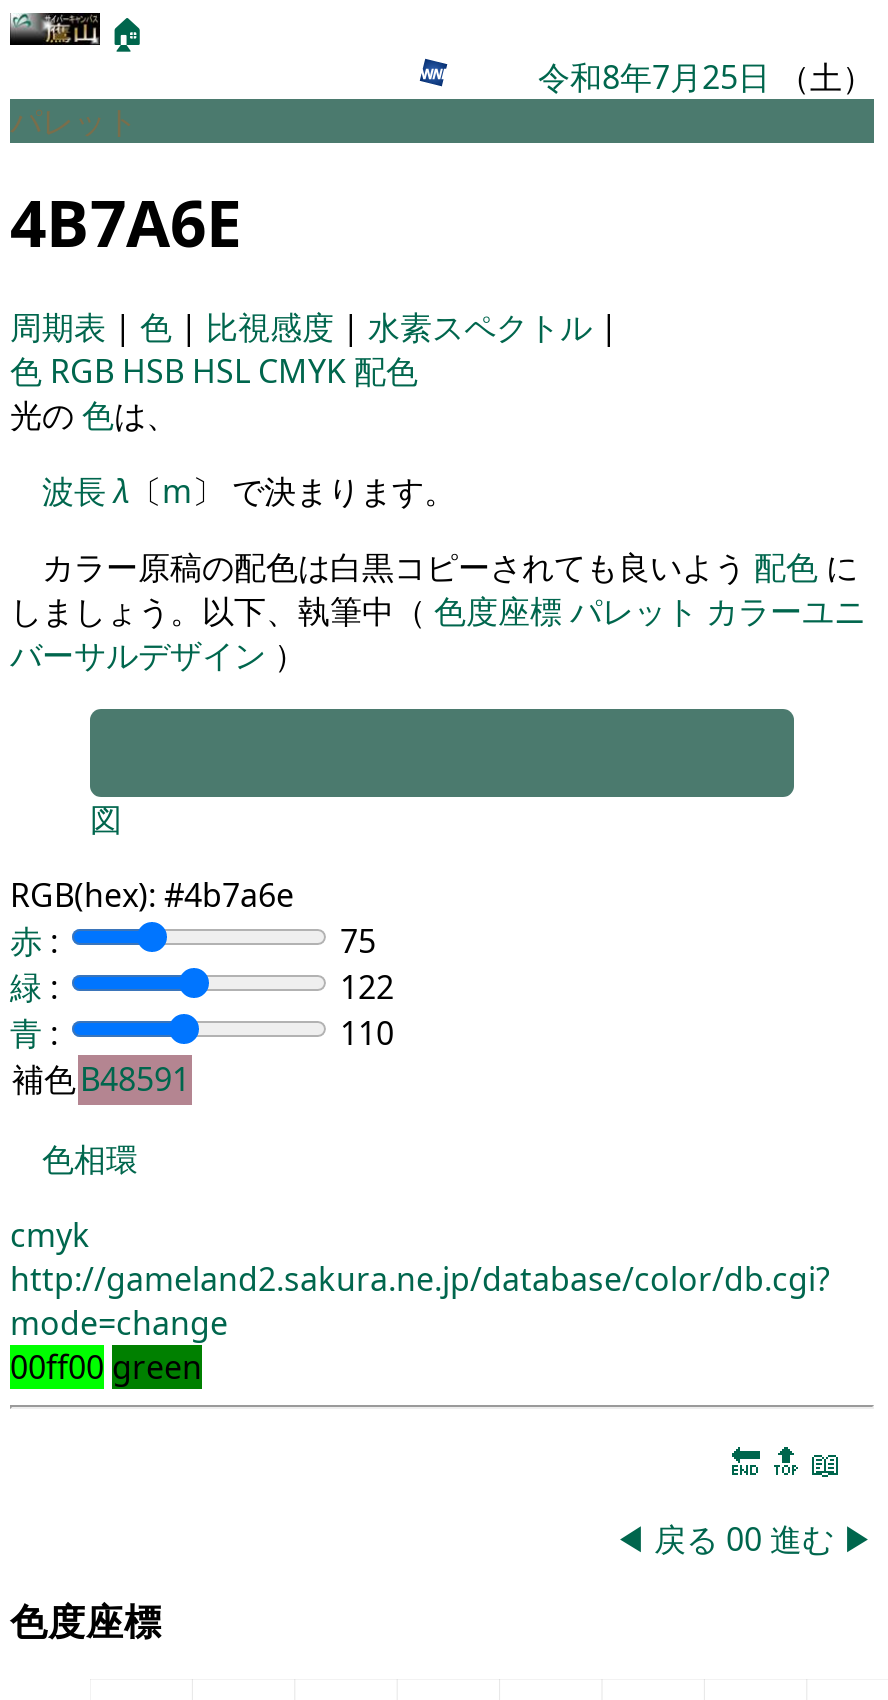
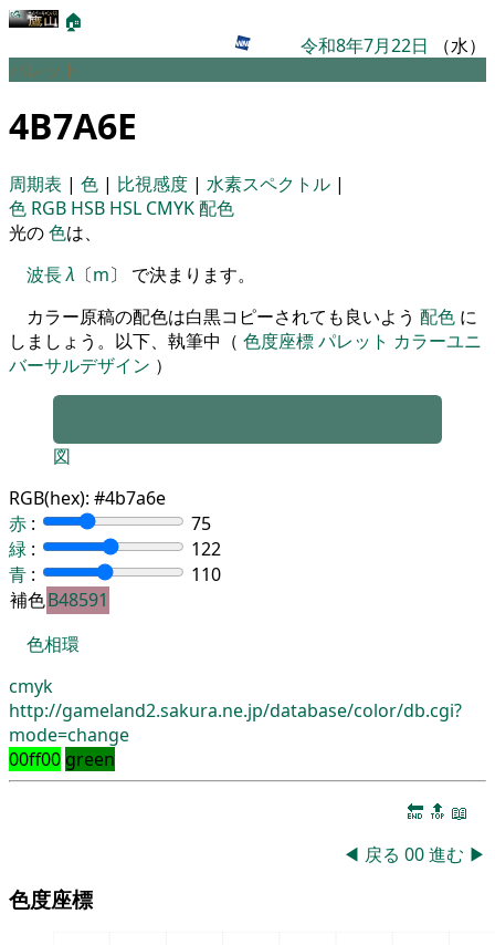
[538,55,874,99] 令和8年7月25日（土） -> [301,33,486,58] 令和8年7月22日（水）

